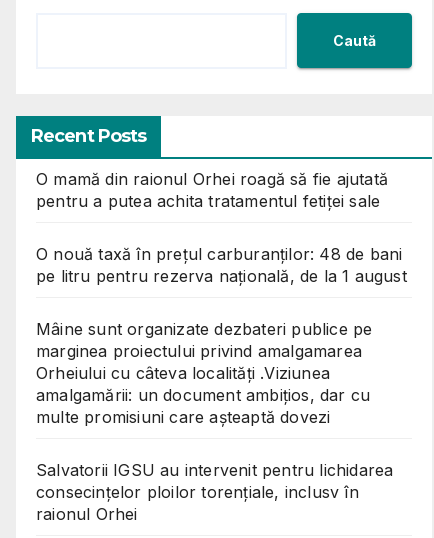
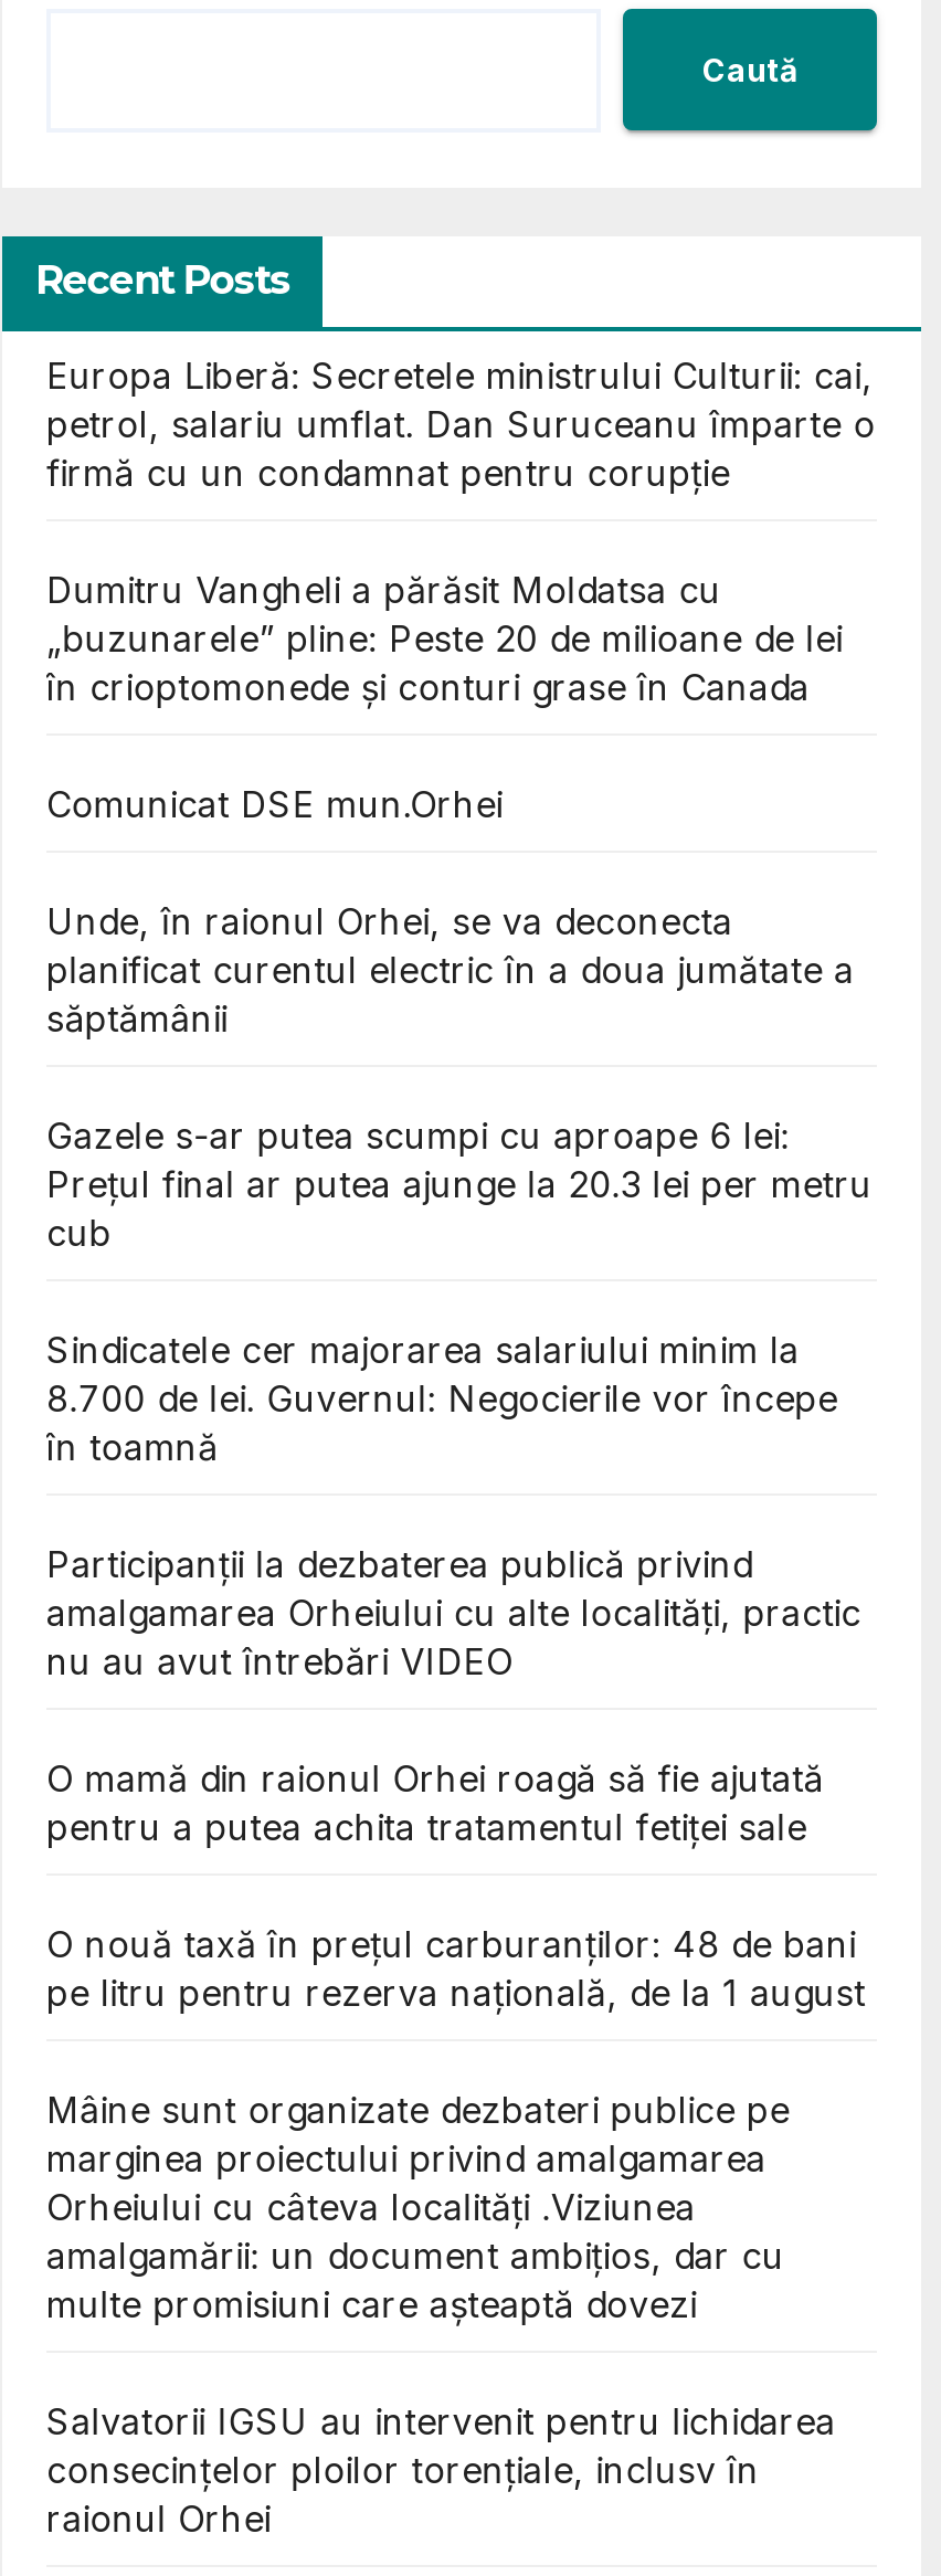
none -> [46,353,876,1683] Europa Liberă: Secretele ministrului Culturii: cai, | petrol, salariu umflat. Dan Suruceanu împarte o | firmă cu un condamnat pentru corupție | Dumitru Vangheli a părăsit Moldatsa cu | „buzunarele” pline: Peste 20 de milioane de lei | în crioptomonede și conturi grase în Canada | Comunicat DSE mun.Orhei | Unde, în raionul Orhei, se va deconecta | planificat curentul electric în a doua jumătate a | săptămânii | Gazele s-ar putea scumpi cu aproape 6 lei: | Prețul final ar putea ajunge la 20.3 lei per metru | cub | Sindicatele cer majorarea salariului minim la | 8.700 de lei. Guvernul: Negocierile vor începe | în toamnă | Participanții la dezbaterea publică privind | amalgamarea Orheiului cu alte localități, practic | nu au avut întrebări VIDEO

